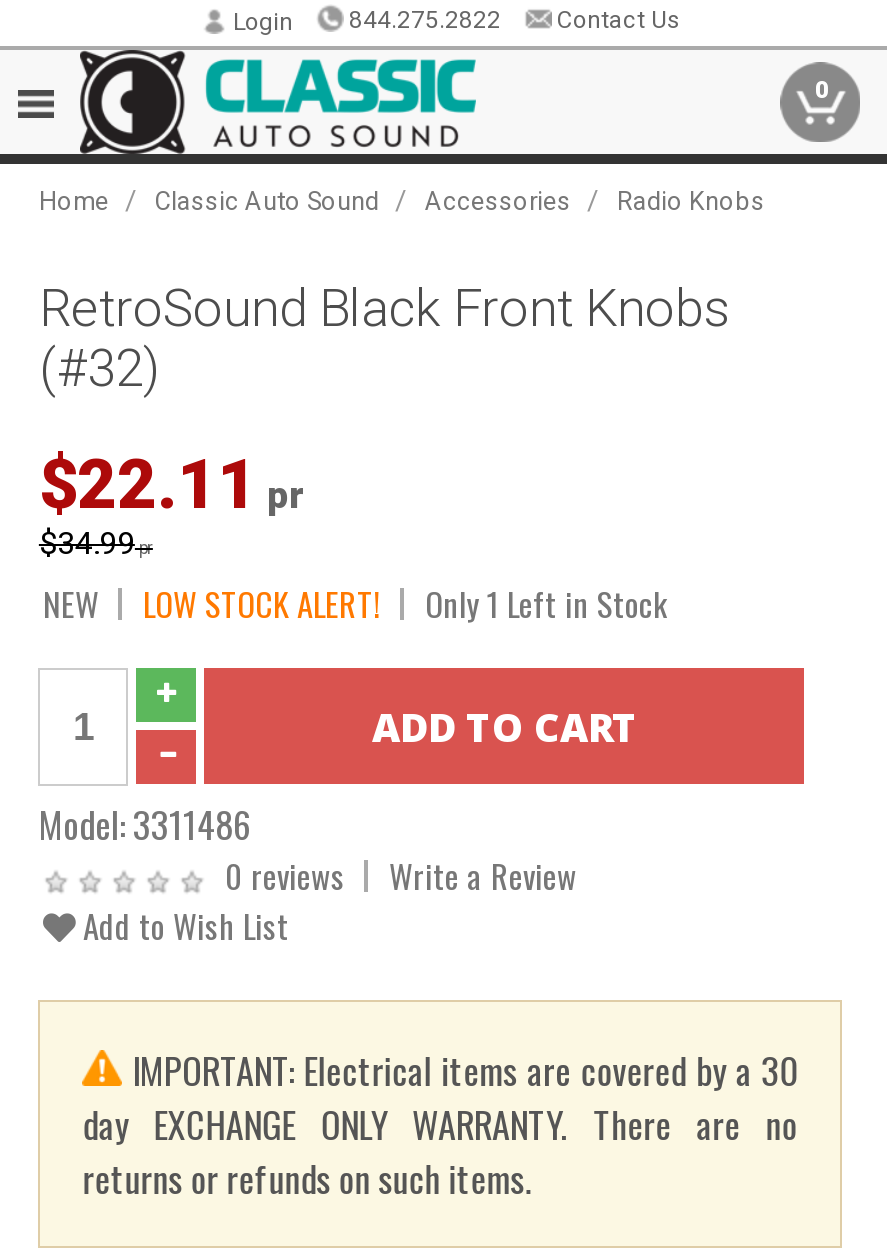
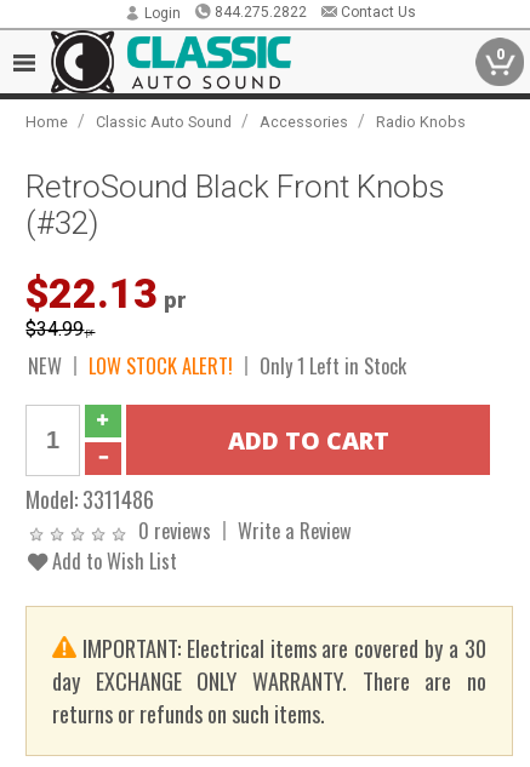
[39,446,305,524] $22.11 pr -> [26,270,187,317] $22.13 pr

